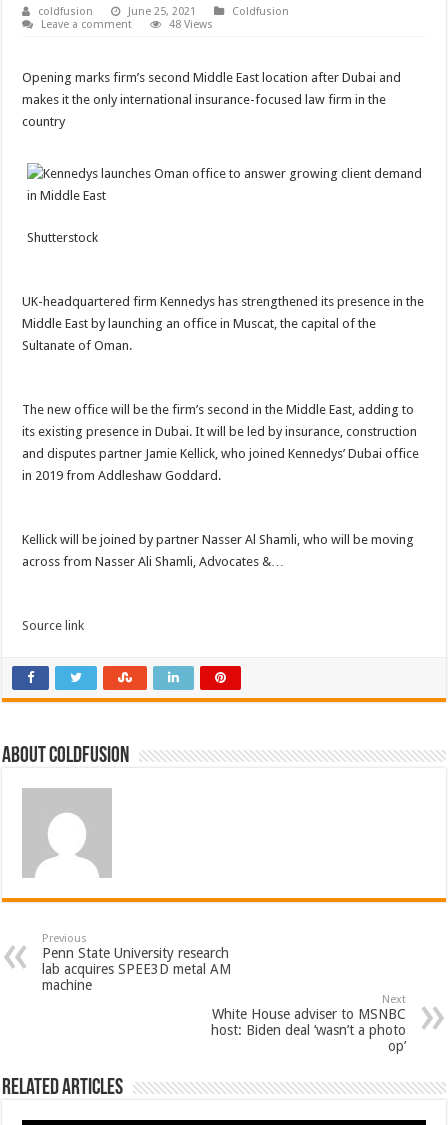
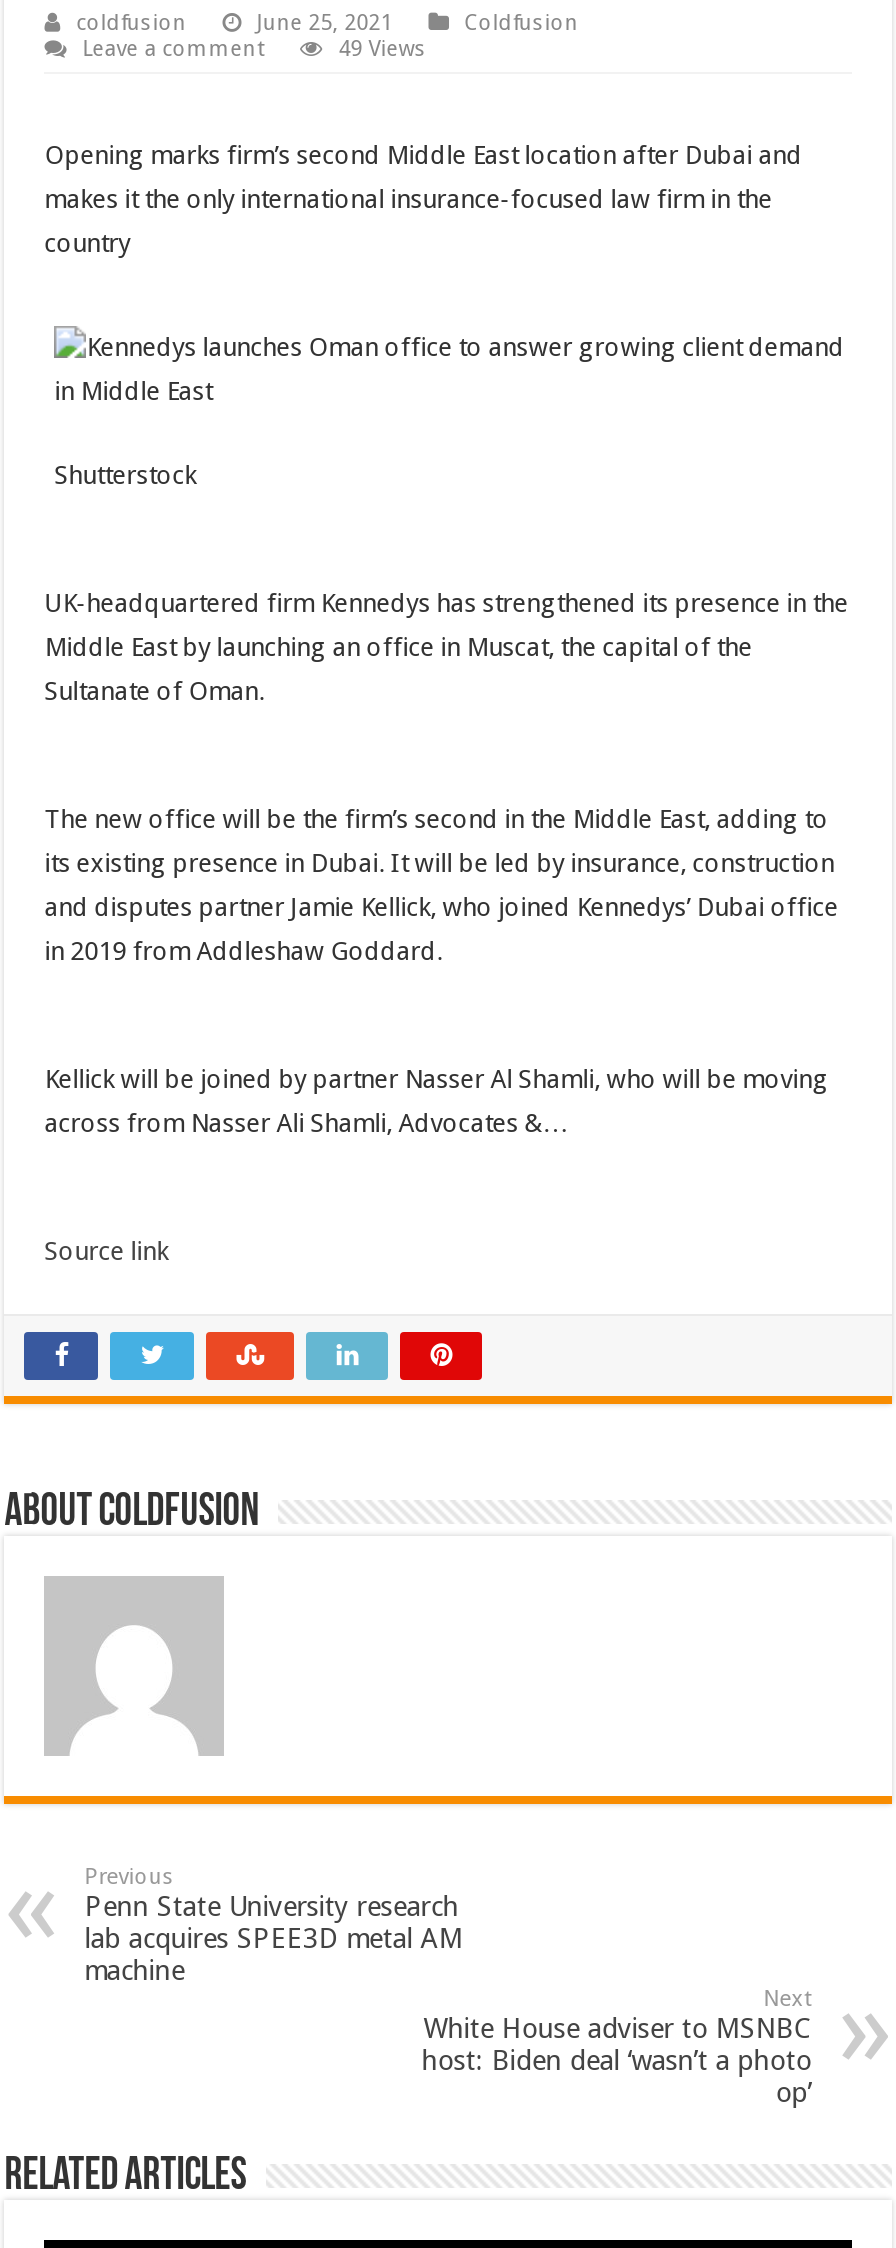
[169,18,213,31] 48 Views -> [338,36,426,62] 49 Views

